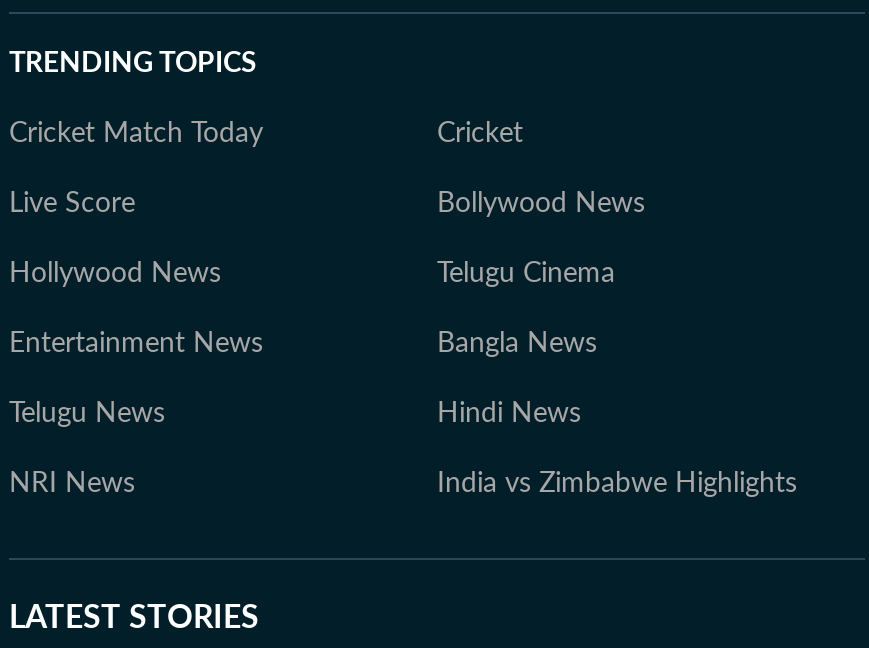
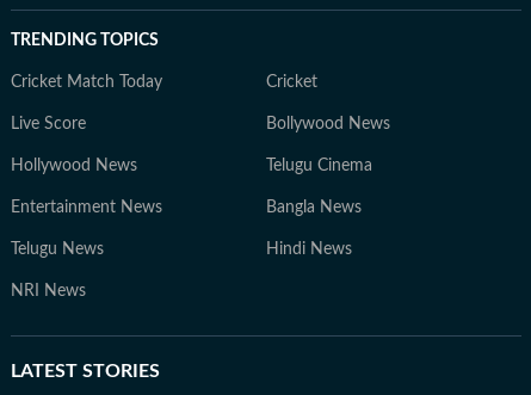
[437,469,797,497] India vs Zimbabwe Highlights -> none

